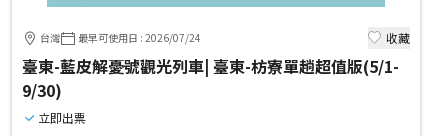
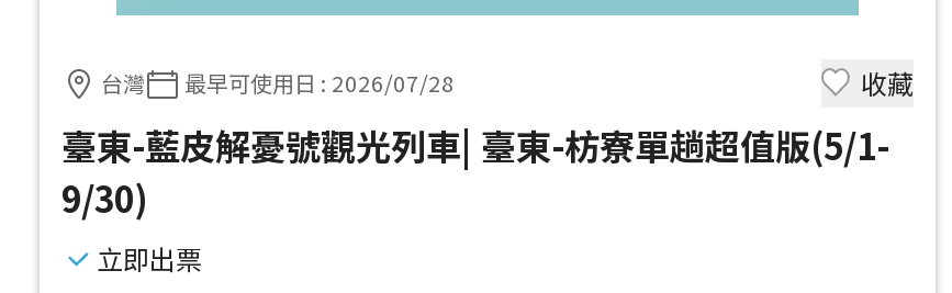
[78,30,201,45] 最早可使用日: 2026/07/24 -> [184,65,455,98] 最早可使用日: 2026/07/28

